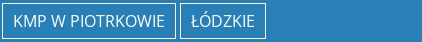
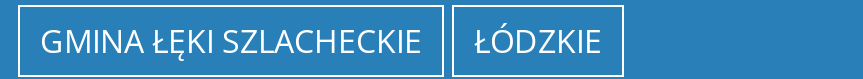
[13,10,165,32] KMP W PIOTRKOWIE -> [40,19,422,63] GMINA ŁĘKI SZLACHECKIE

